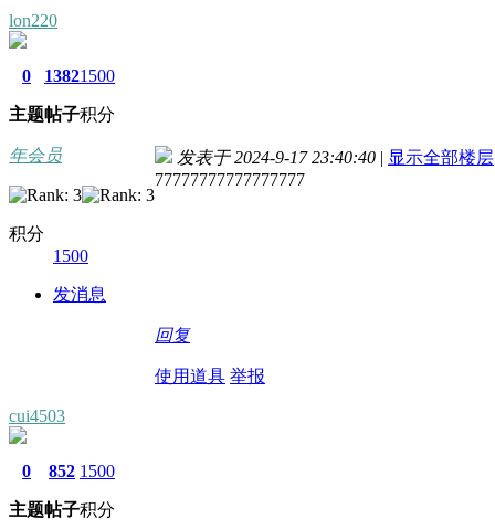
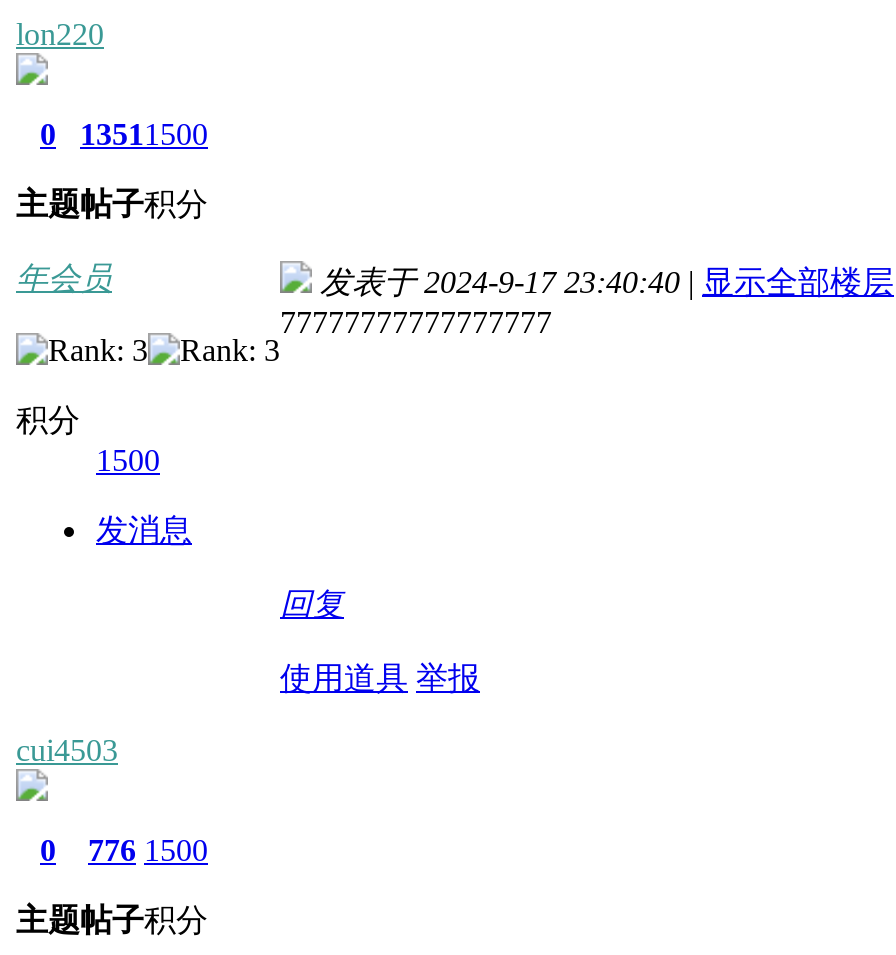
[22,66,115,85] 0 1382 1500 -> [40,117,208,151] 0 1351 1500
[22,461,115,480] 0 852 1500 -> [40,833,208,867] 0 776 1500

